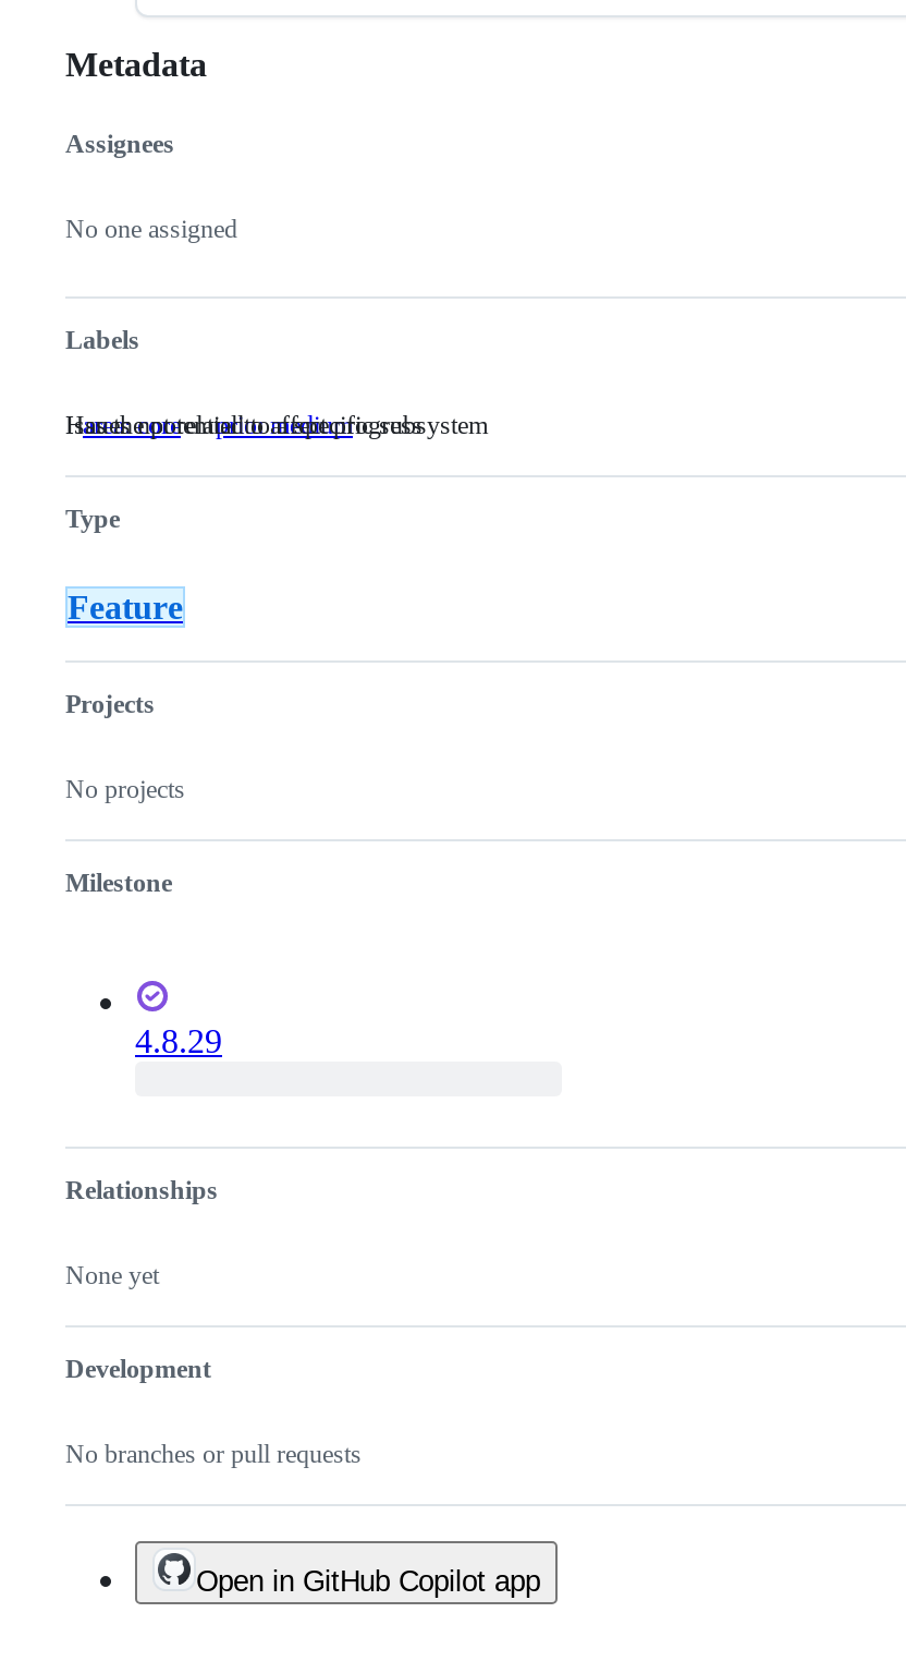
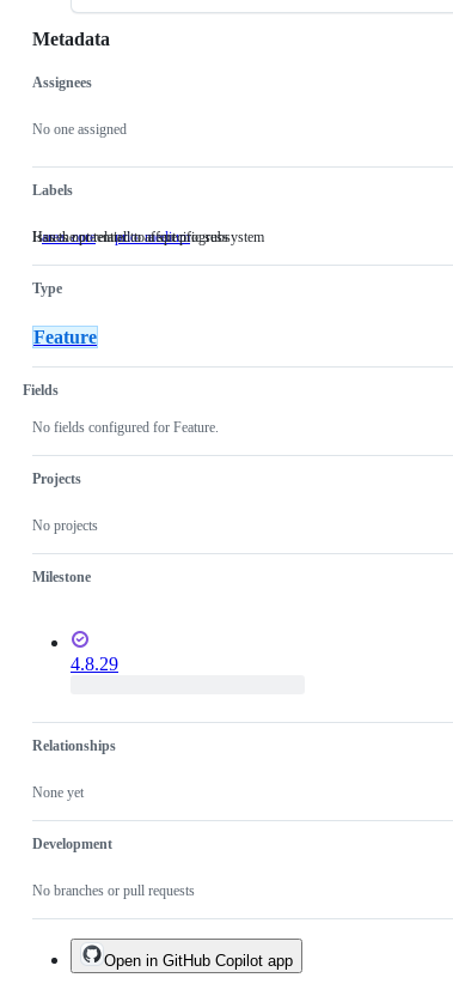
none -> [23,382,219,436] Fields | No fields configured for Feature.

